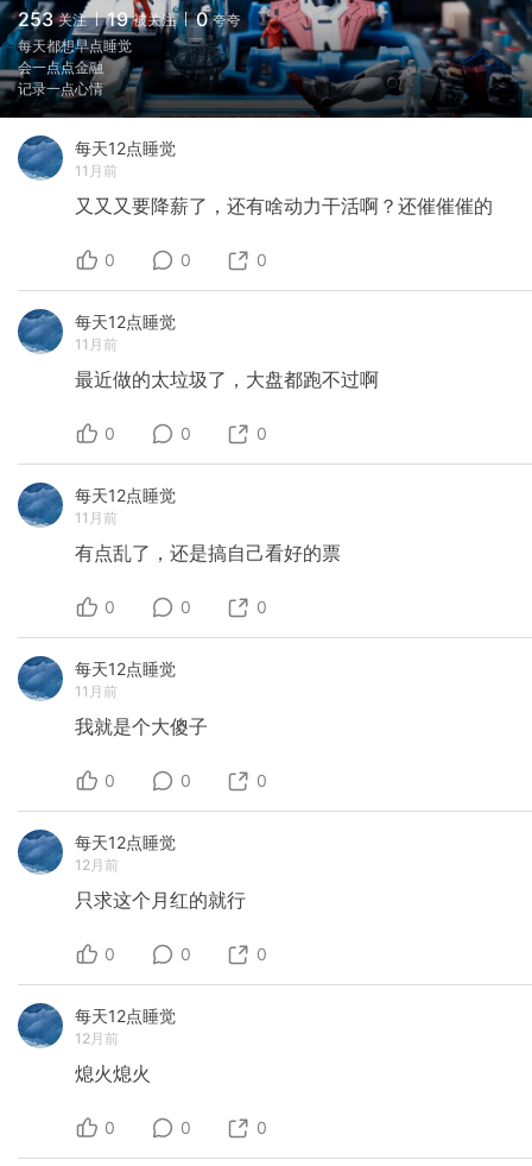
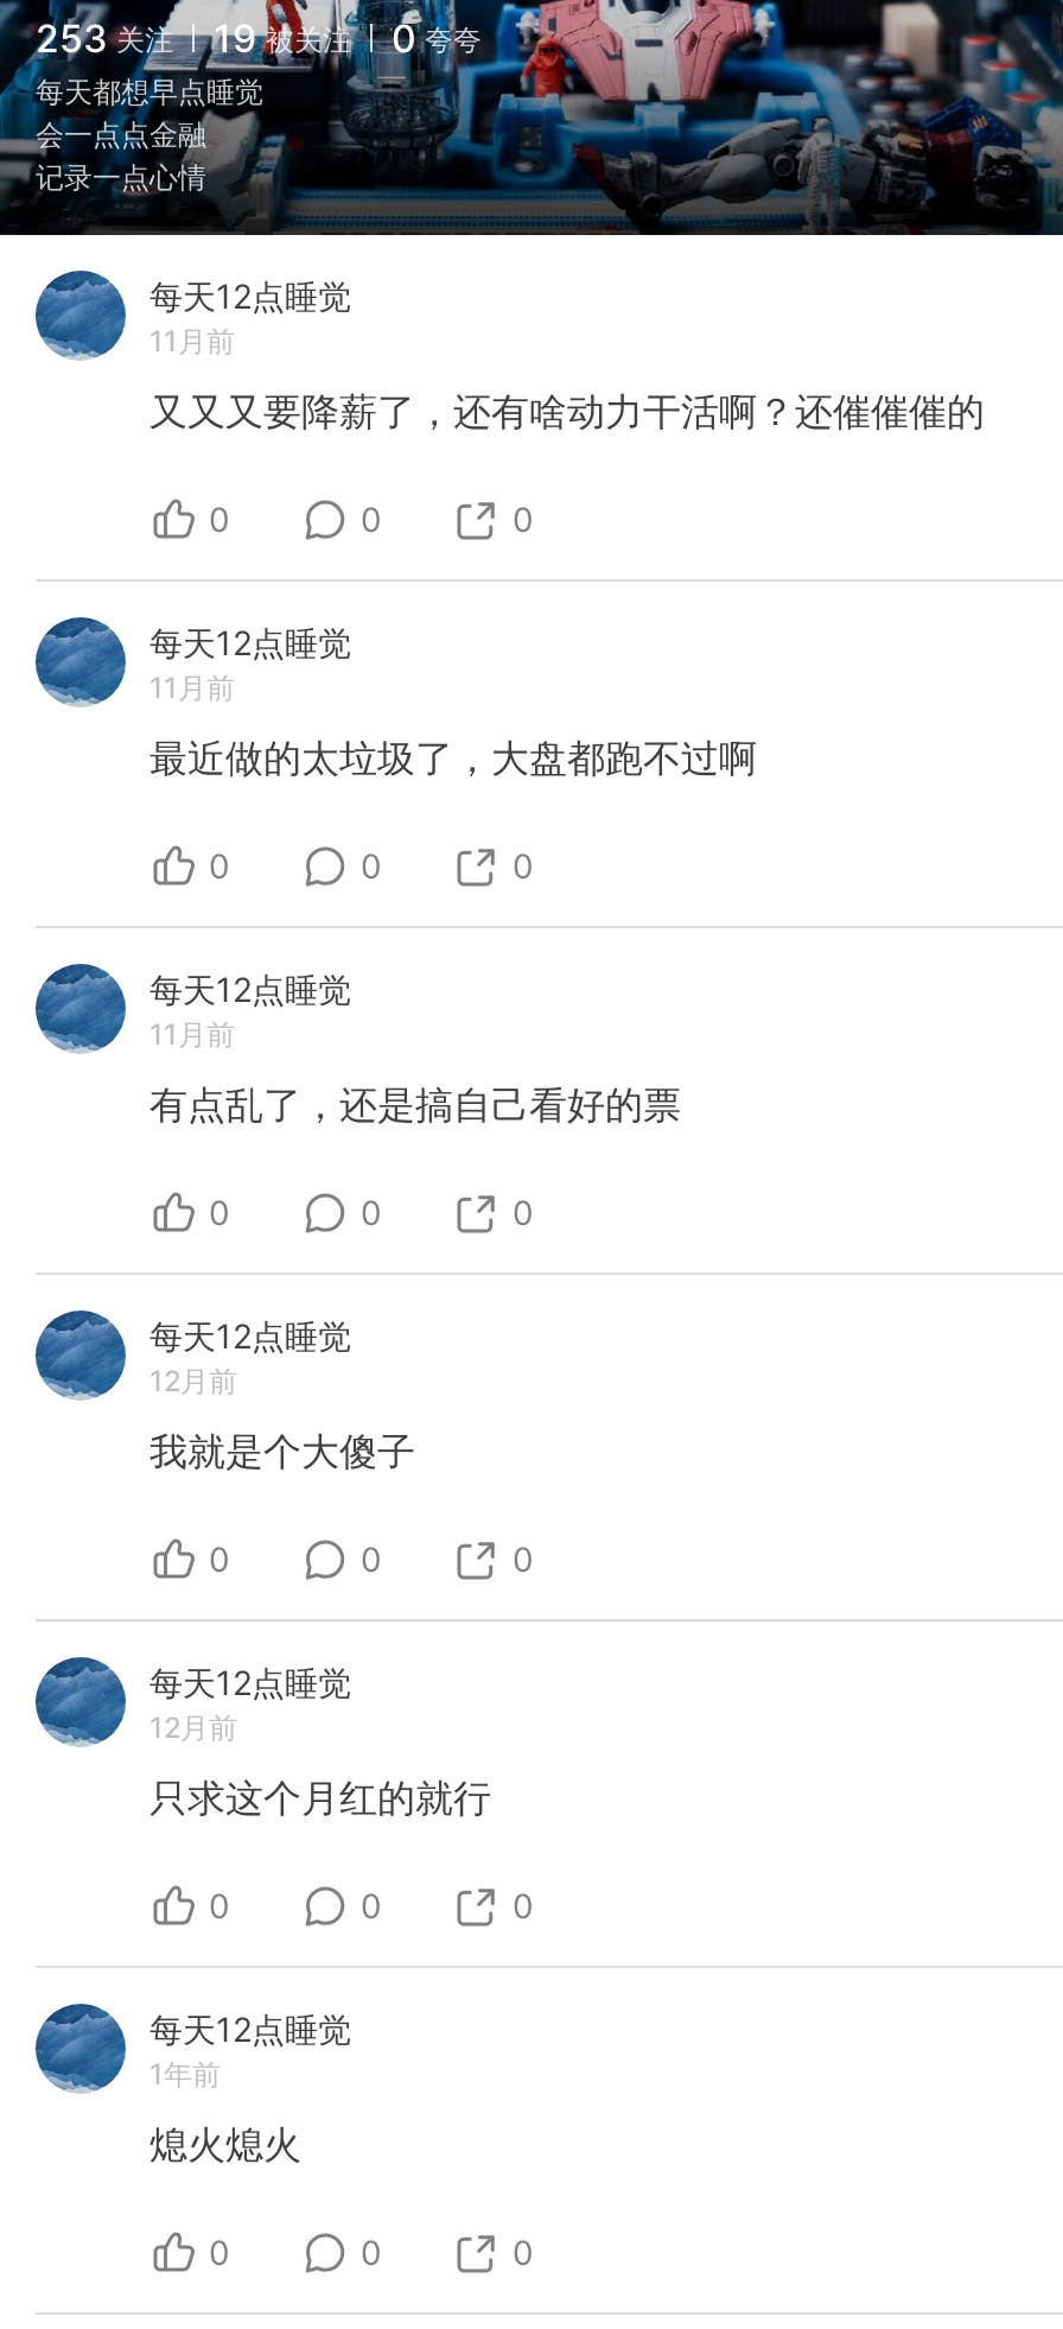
[75,682,118,699] 11月前 -> [149,1362,237,1397] 12月前
[75,1029,119,1047] 12月前 -> [149,2055,221,2090] 1年前

